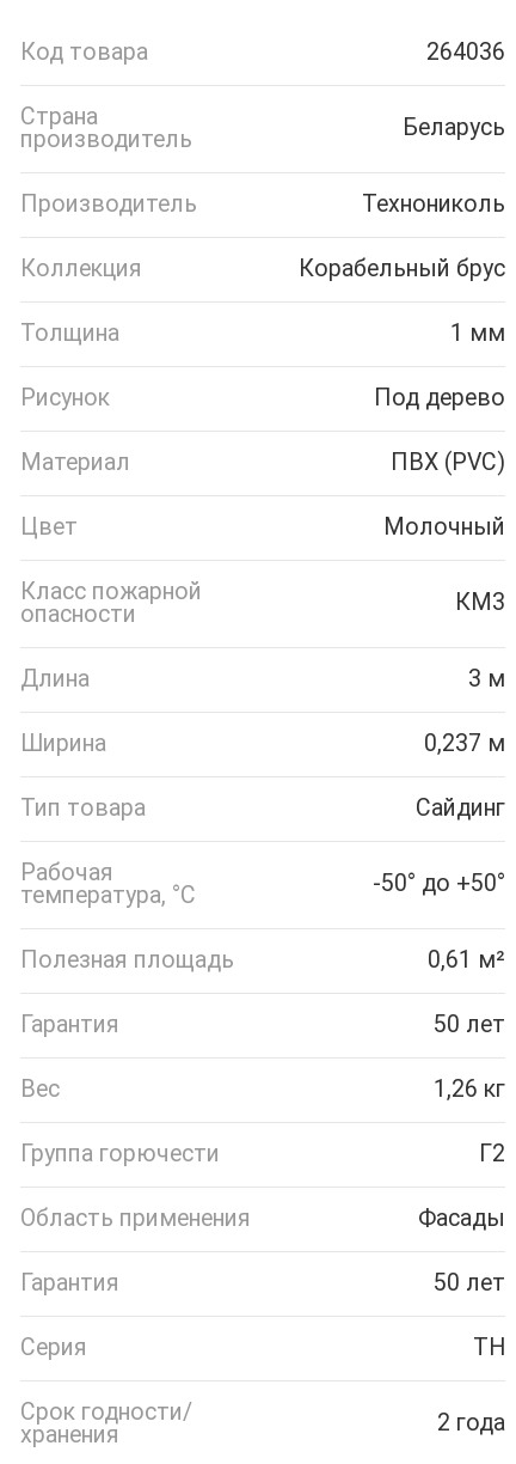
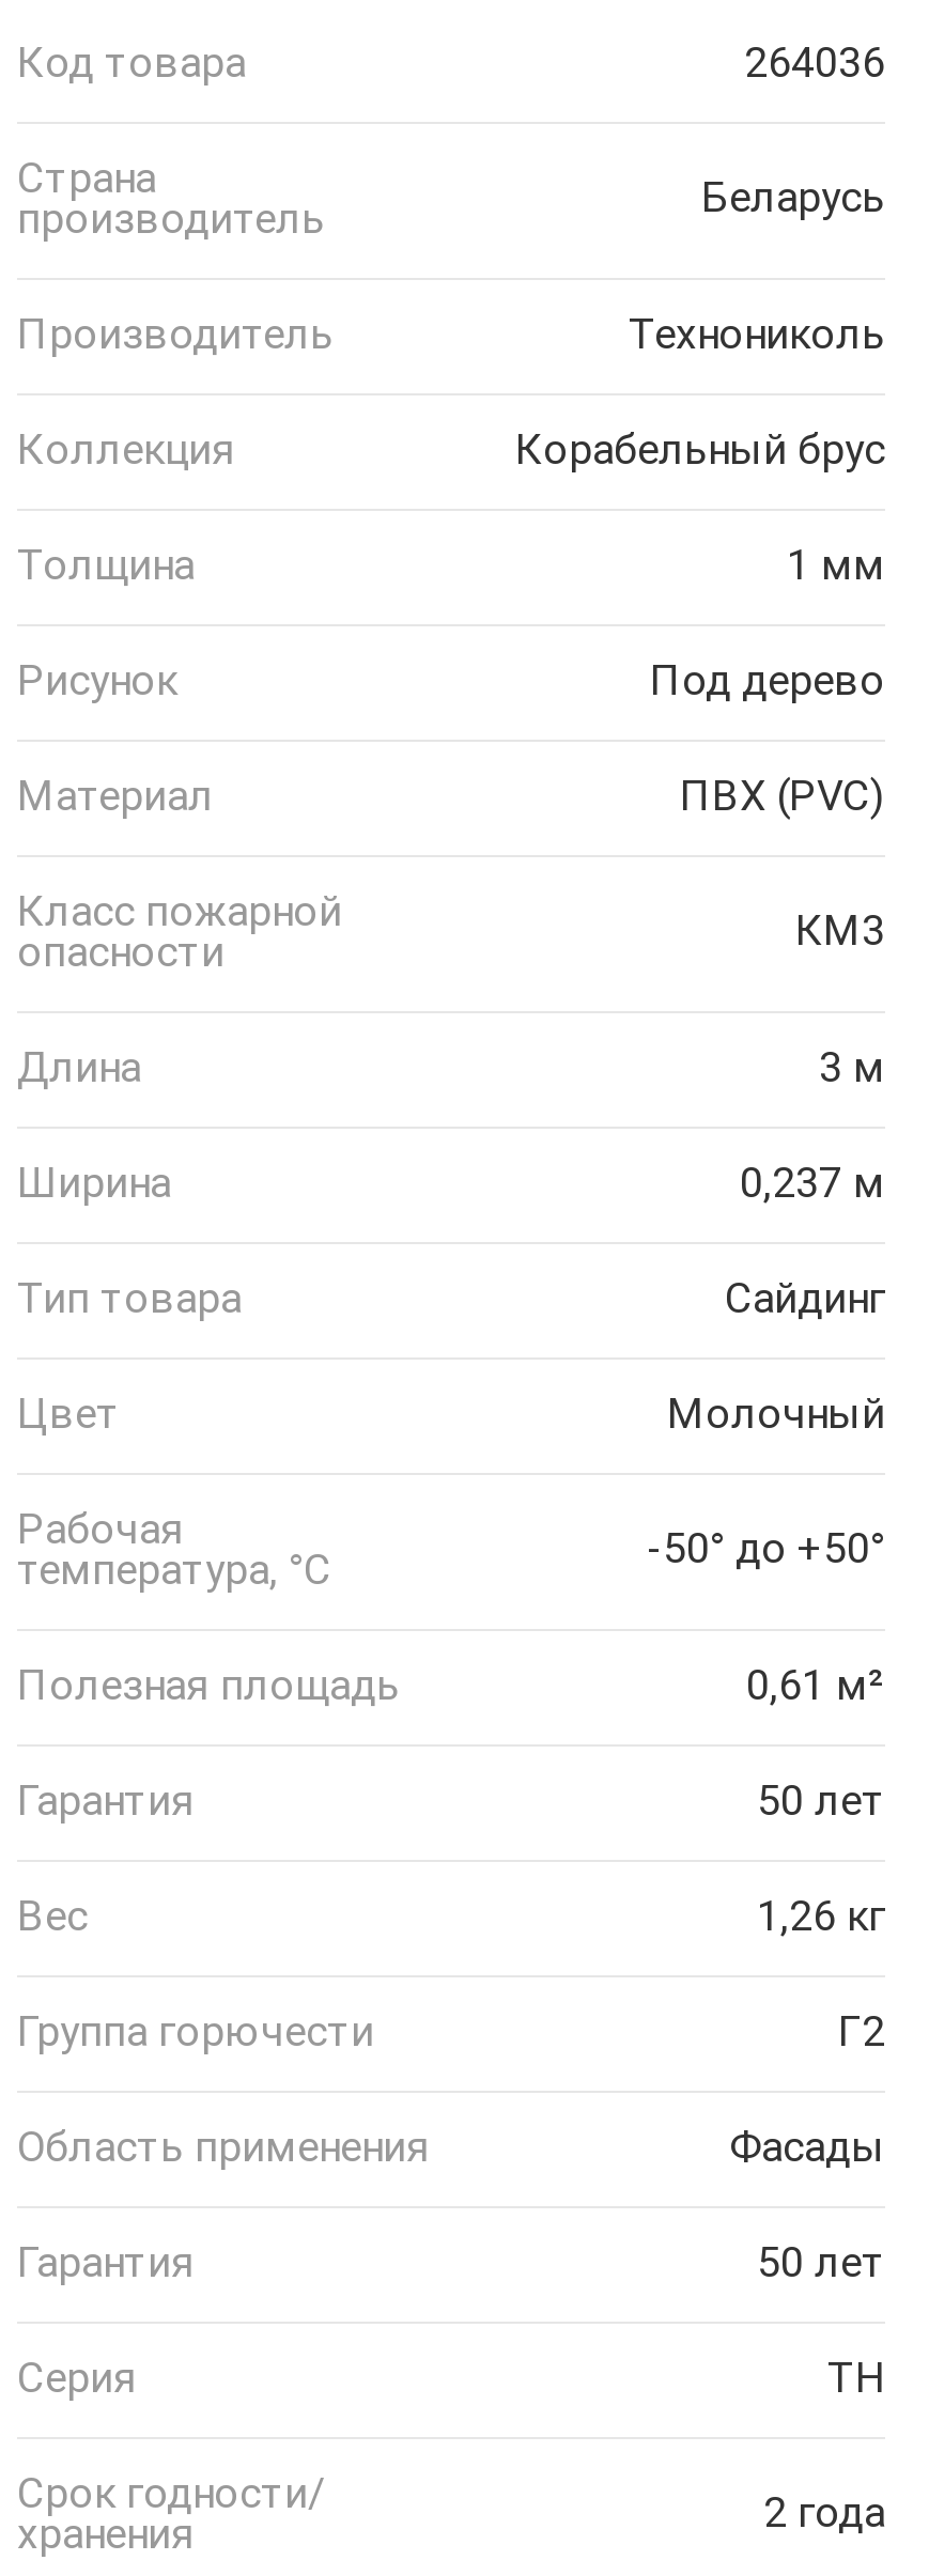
moved [20,513,505,541] -> [17,1389,885,1438]: Цвет | Молочный
moved [20,578,505,822] -> [17,887,885,1323]: Класс пожарной | опасности | Длина | Ширина | 0,237 м | Тип товара | Сайдинг

